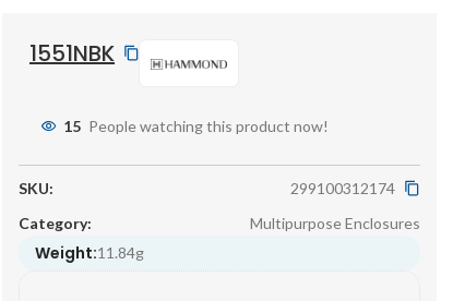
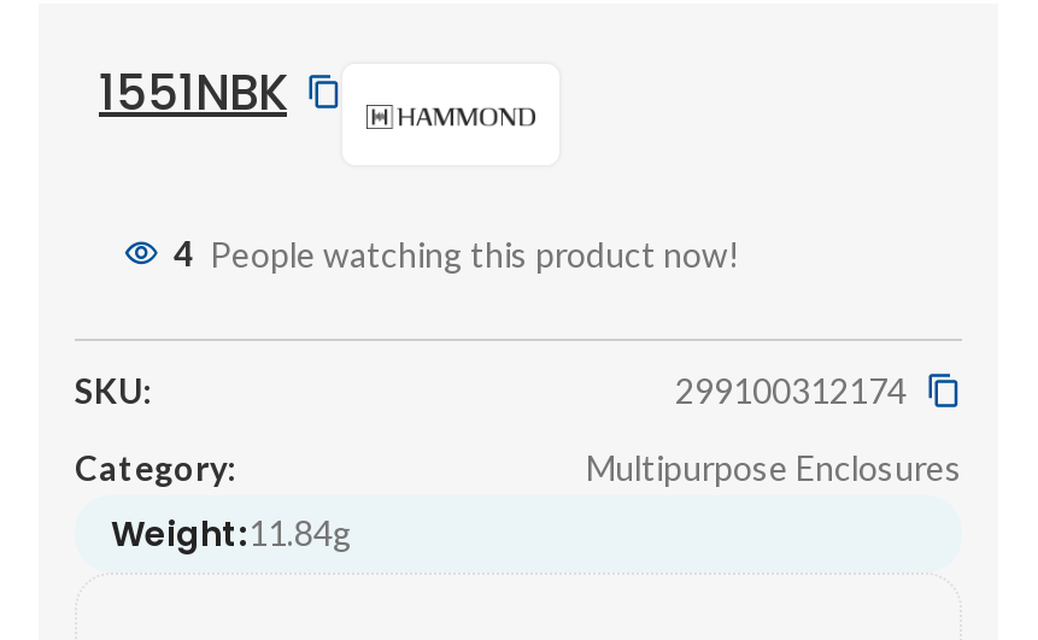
[63,117,329,135] 15 People watching this product now! -> [174,233,740,274] 4 People watching this product now!

